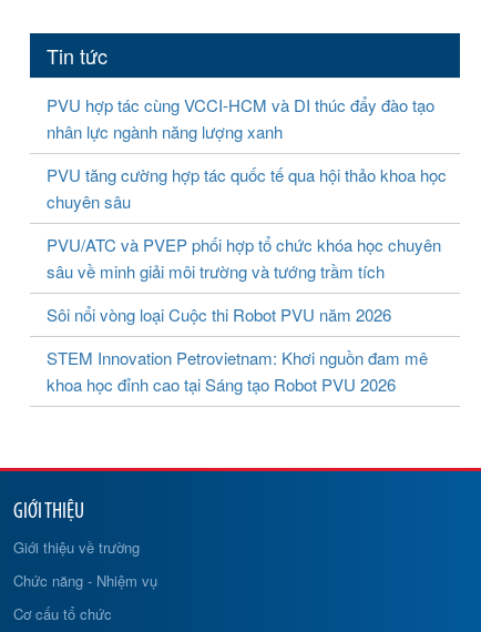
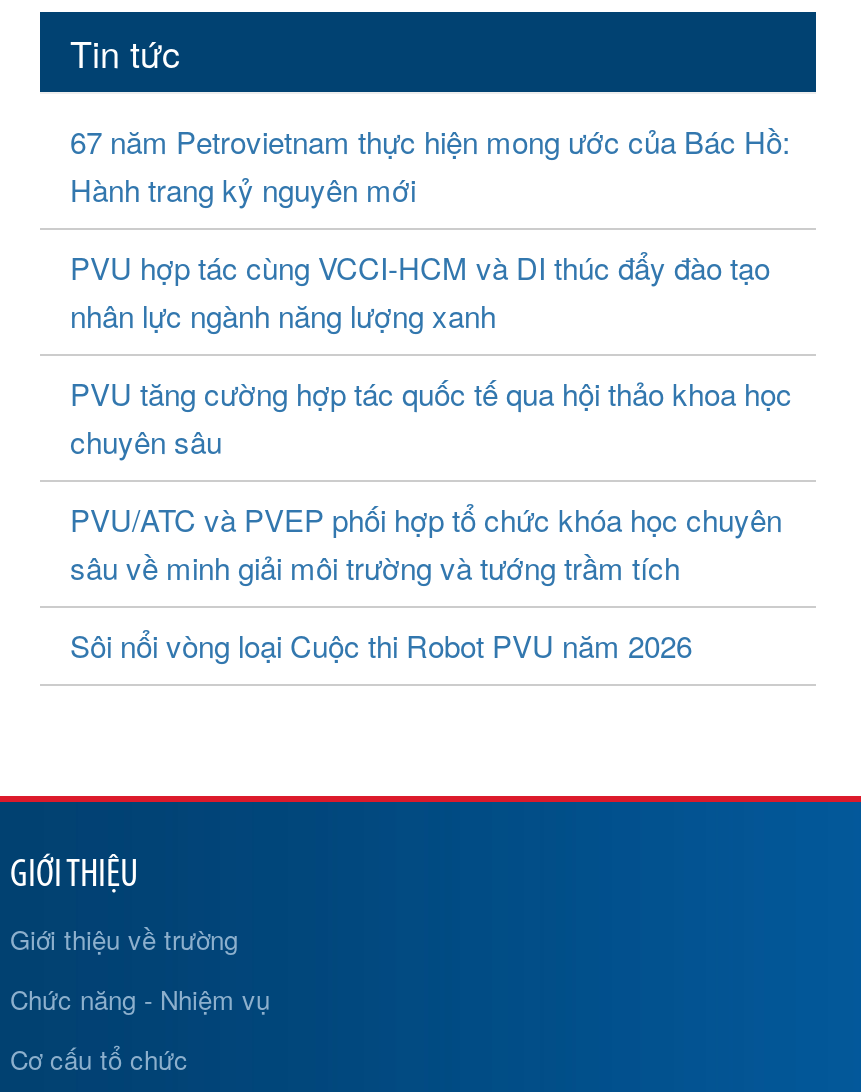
none -> [70,119,790,209] 67 năm Petrovietnam thực hiện mong ước của Bác Hồ: | Hành trang kỷ nguyên mới
moved [47,93,447,326] -> [70,245,792,665]: PVU hợp tác cùng VCCI-HCM và DI thúc đẩy đào tạo | nhân lực ngành năng lượng xanh | PVU tăng cường hợp tác quốc tế qua hội thảo khoa học | chuyên sâu | PVU/ATC và PVEP phối hợp tổ chức khóa học chuyên | sâu về minh giải môi trường và tướng trầm tích | Sôi nổi vòng loại Cuộc thi Robot PVU năm 2026
[47,346,428,395] STEM Innovation Petrovietnam: Khơi nguồn đam mê | khoa học đỉnh cao tại Sáng tạo Robot PVU 2026 -> none

